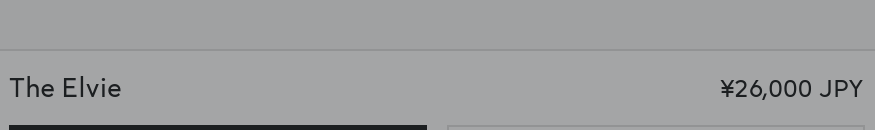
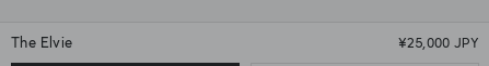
[720,71,865,103] ¥26,000 JPY -> [399,33,479,50] ¥25,000 JPY

